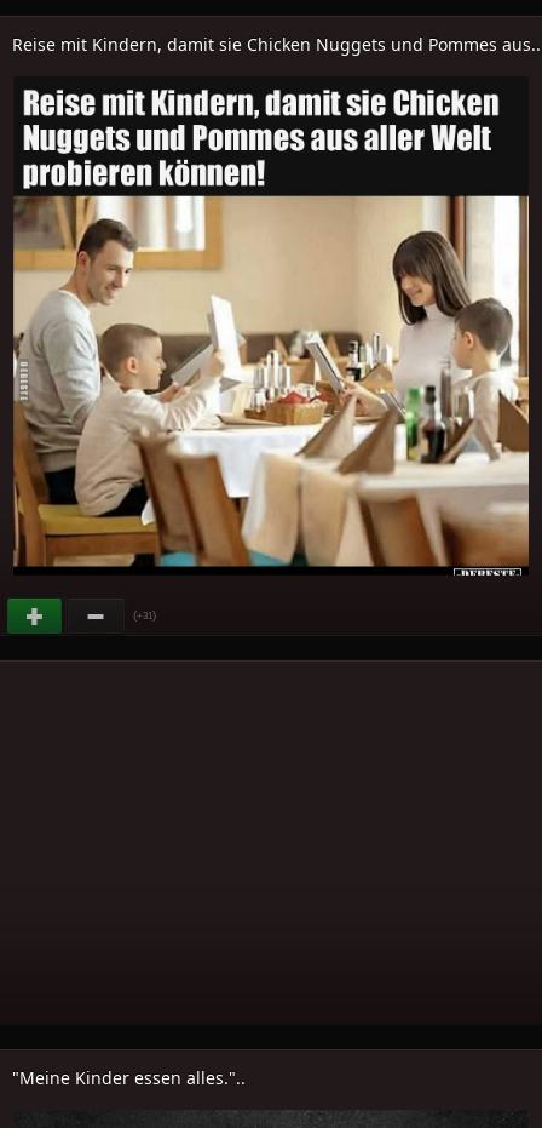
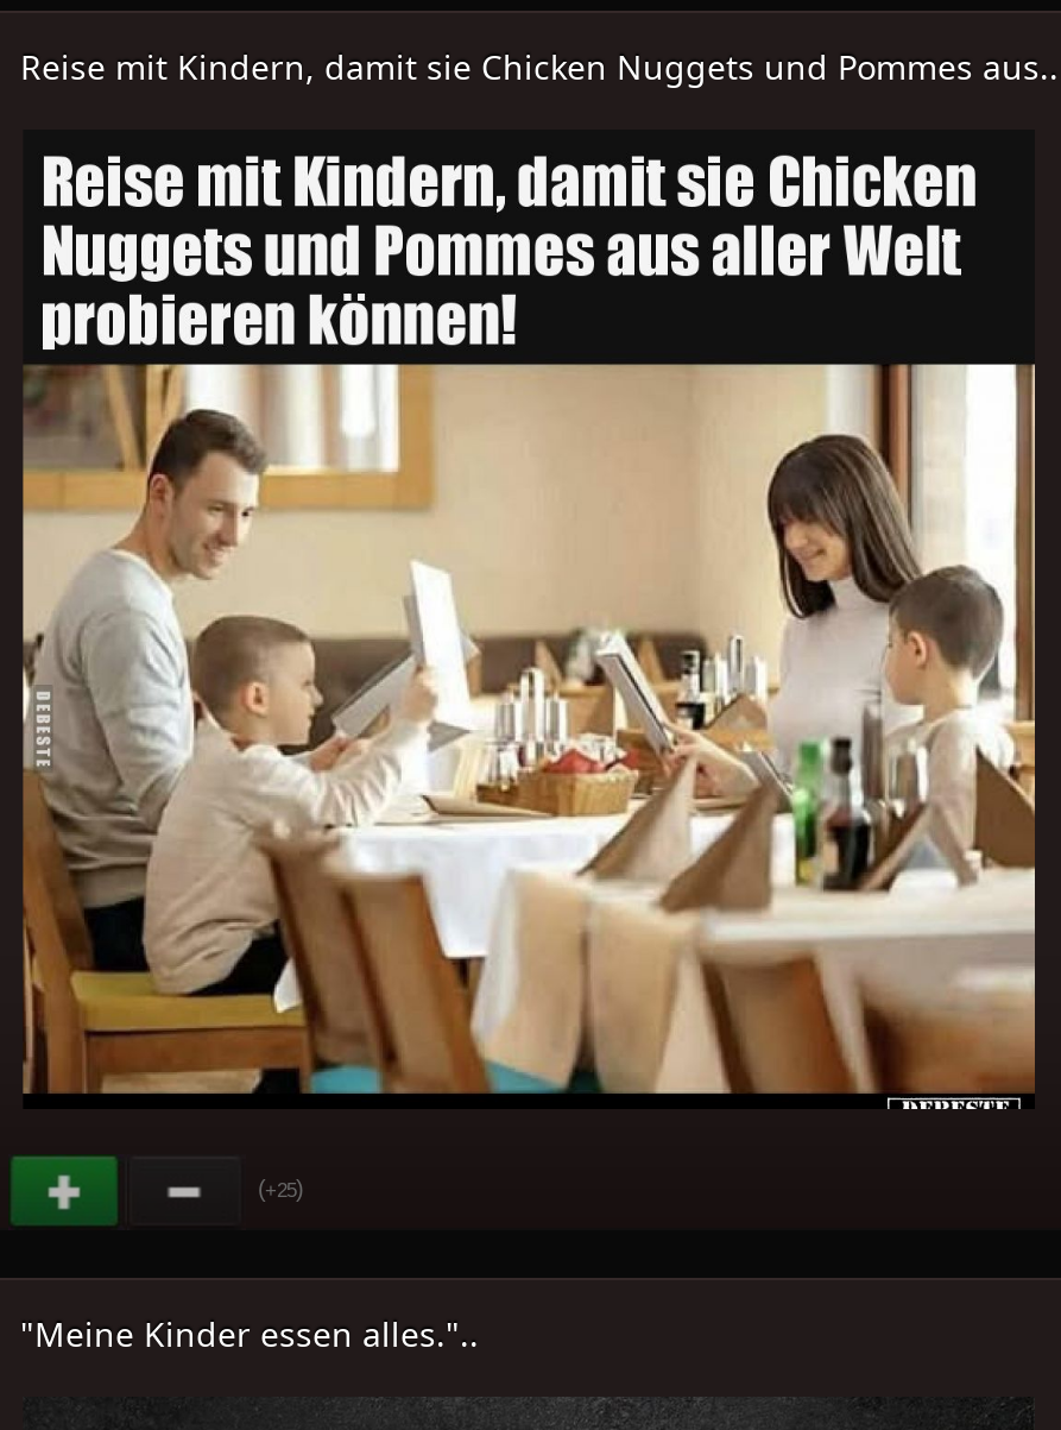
[133,609,156,622] (+31) -> [258,1174,303,1200] (+25)

